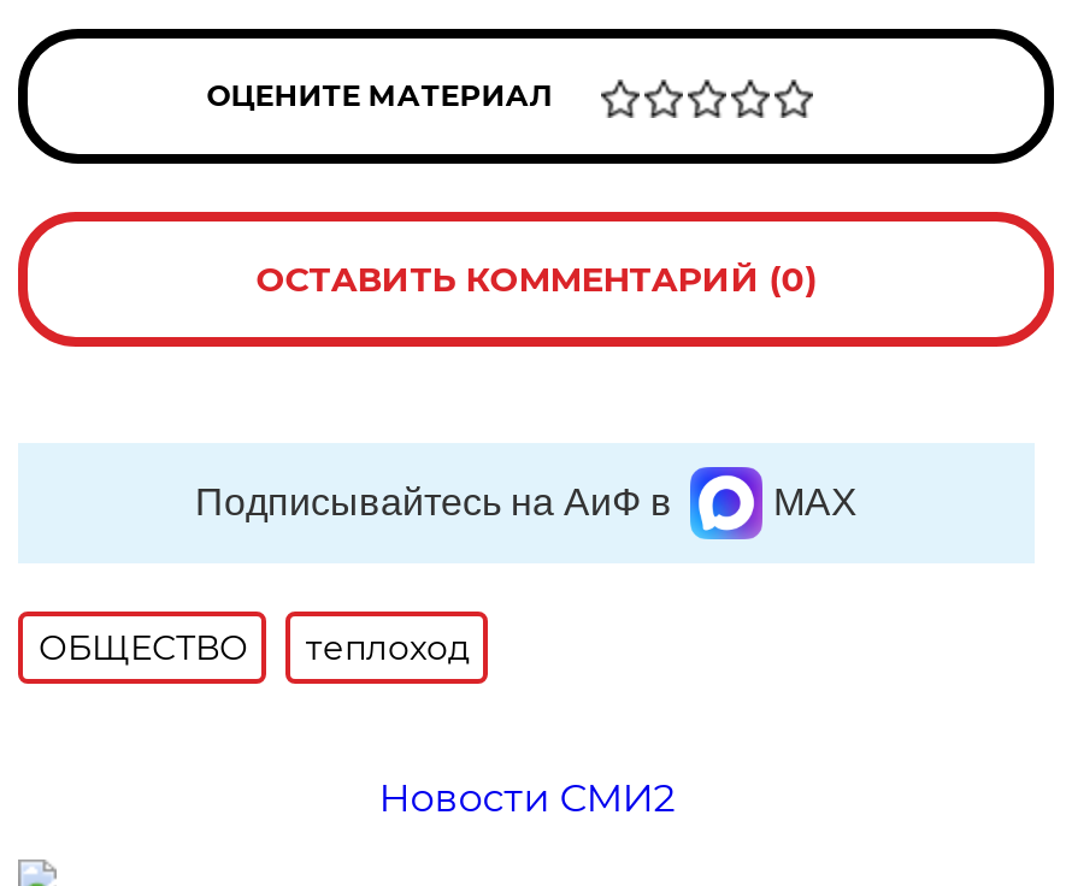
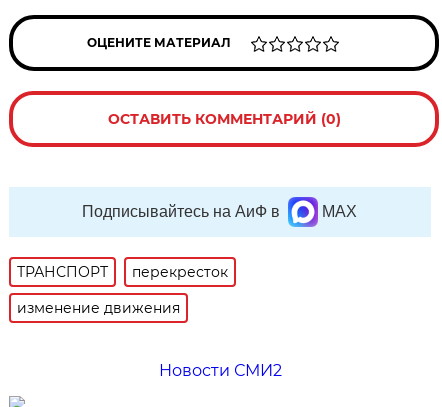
[38,626,470,669] ОБЩЕСТВО | теплоход -> [17,263,228,317] ТРАНСПОРТ | перекресток | изменение движения

